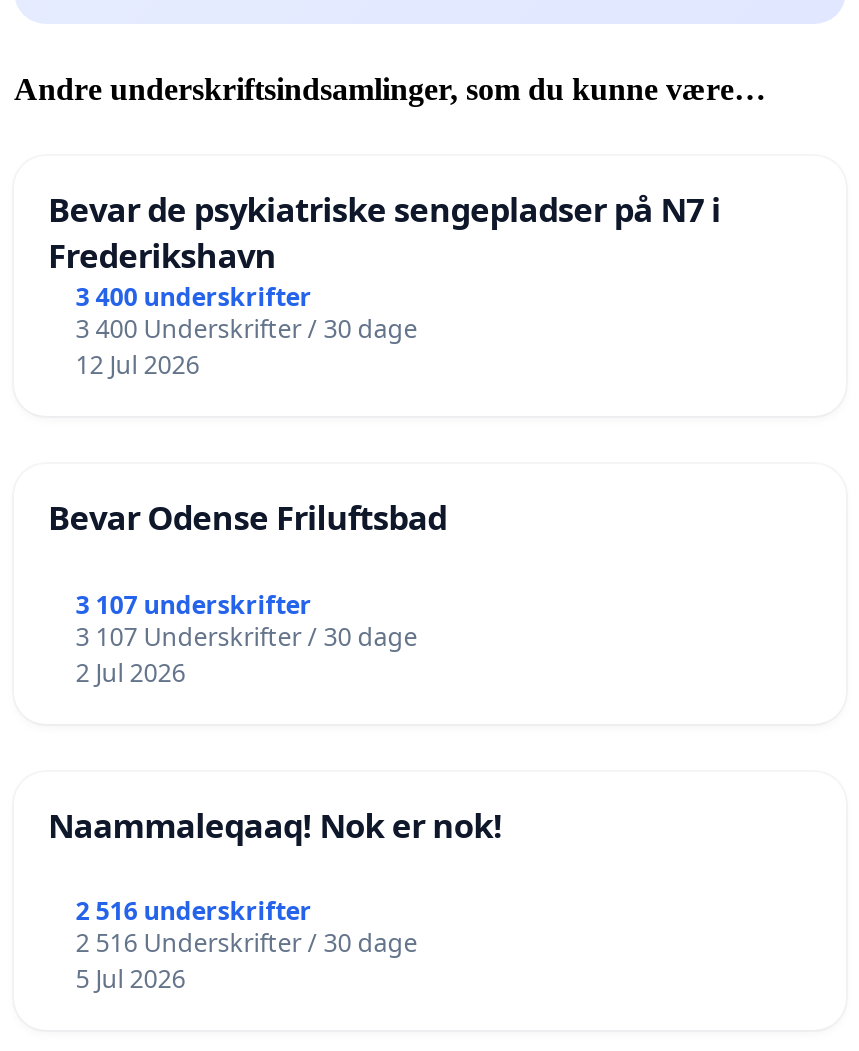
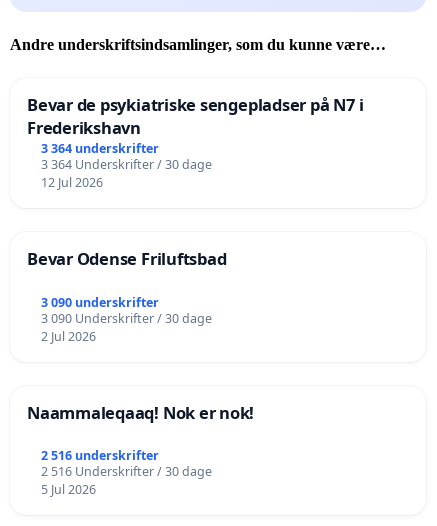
[76,279,312,313] 3 400 underskrifter -> [41,140,159,157] 3 364 underskrifter
[76,311,418,345] 3 400 Underskrifter / 30 dage -> [41,156,212,173] 3 364 Underskrifter / 30 dage
[76,587,312,621] 3 107 underskrifter -> [41,293,159,310] 3 090 underskrifter
[76,619,418,653] 3 107 Underskrifter / 30 dage -> [41,309,212,326] 3 090 Underskrifter / 30 dage

